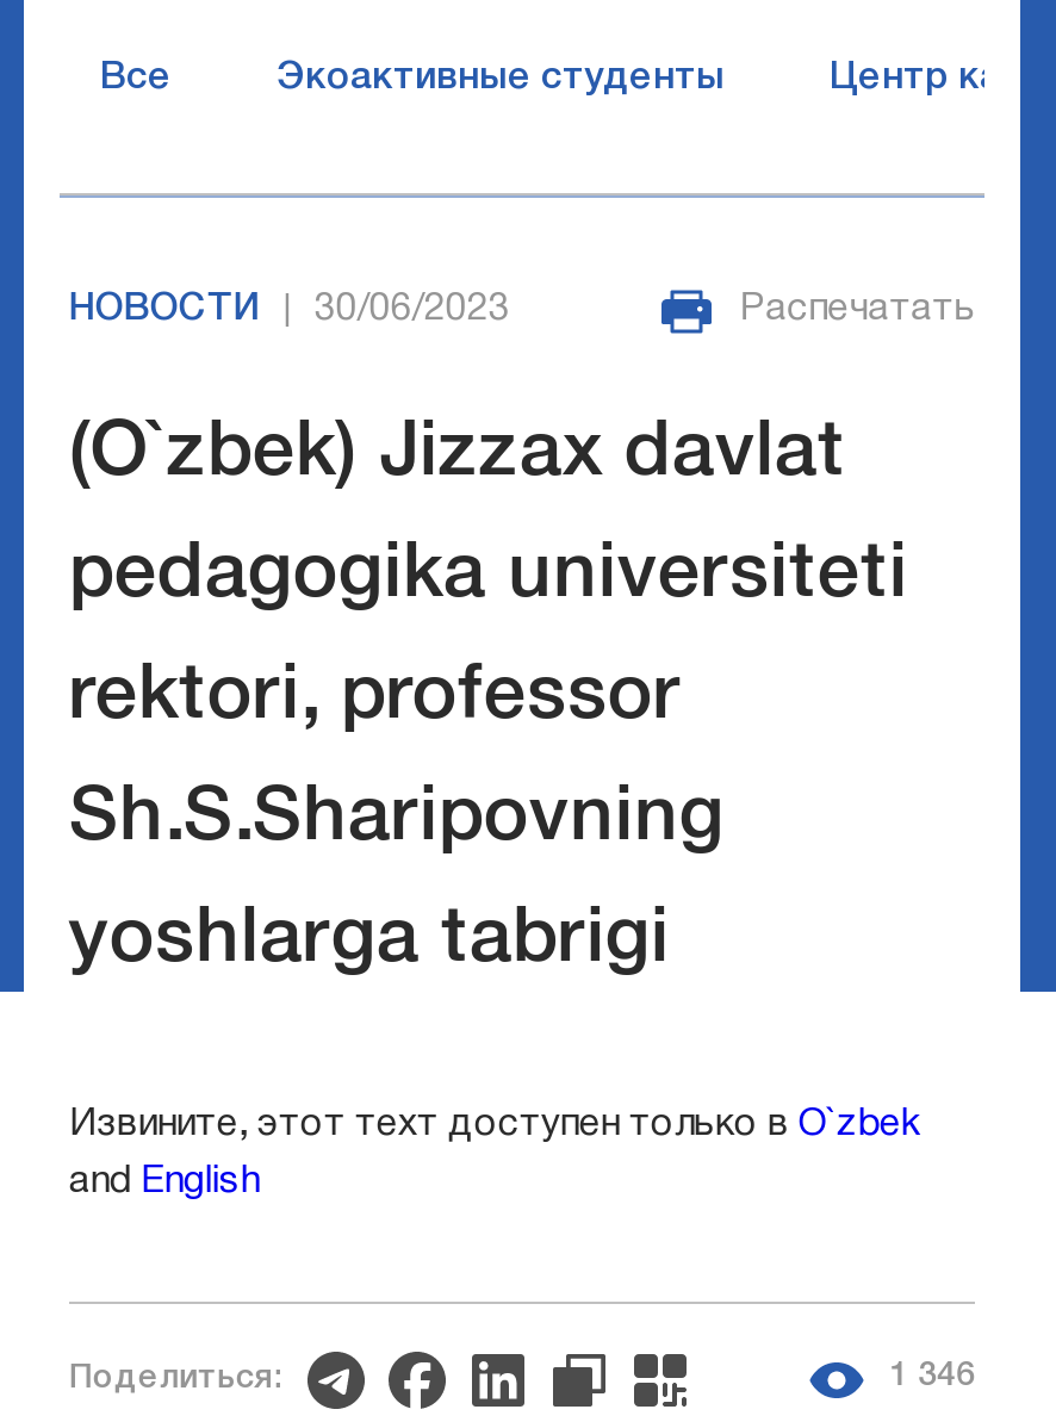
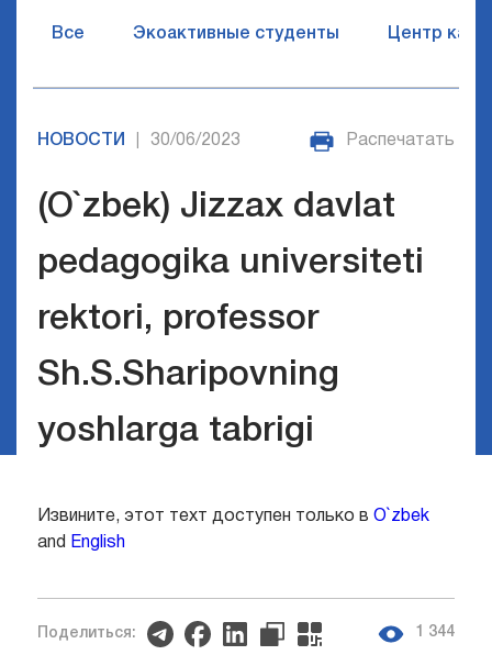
[889,1361,975,1392] 1 346 -> [415,625,455,639] 1 344

